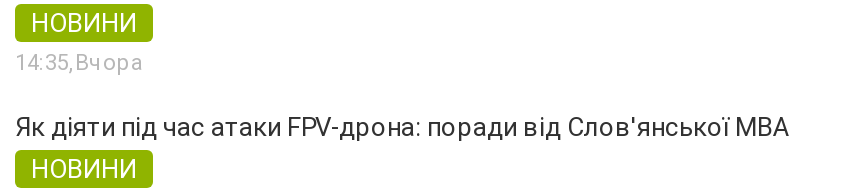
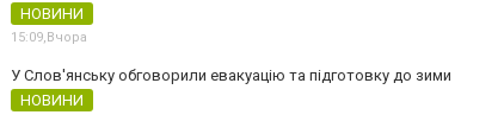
[15,51,143,77] 14:35, Вчора -> [11,30,87,46] 15:09, Вчора
[15,113,791,143] Як діяти під час атаки FPV-дрона: поради від Слов'янської МВА -> [11,67,451,85] У Слов'янську обговорили евакуацію та підготовку до зими

